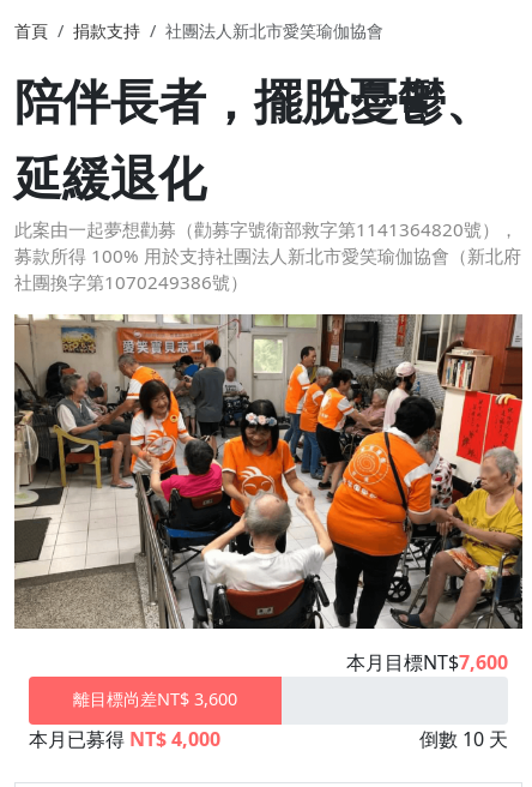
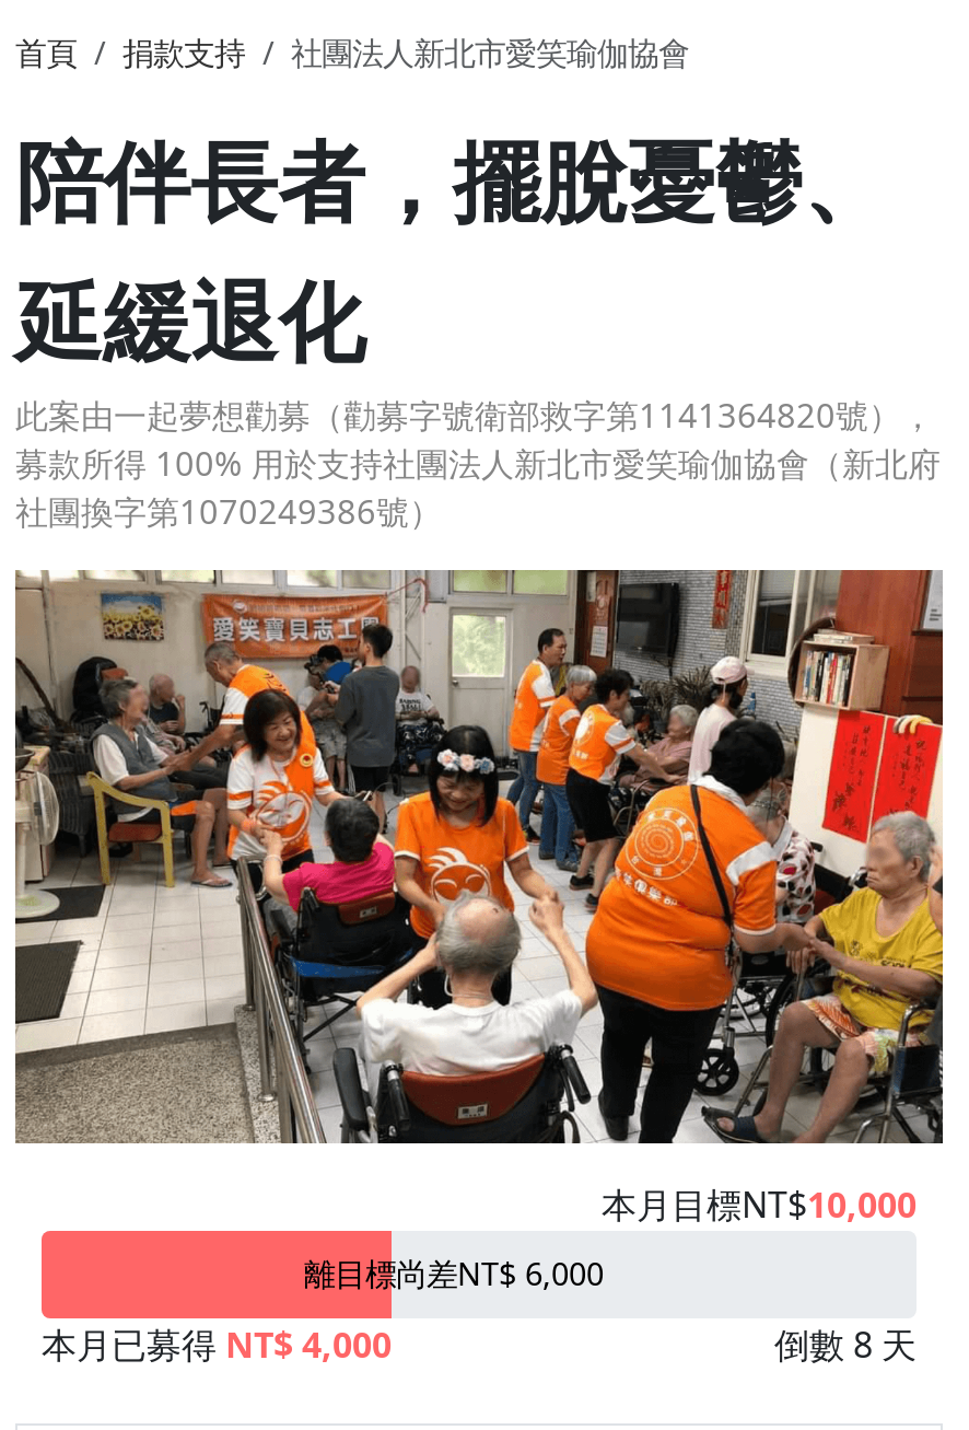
[346,648,508,675] 本月目標NT$7,600 -> [602,1179,917,1228] 本月目標NT$10,000
[73,687,237,710] 離目標尚差NT$ 3,600 -> [304,1253,604,1295] 離目標尚差NT$ 6,000
[419,725,508,752] 倒數 10 天 -> [774,1319,917,1368] 倒數 8 天

